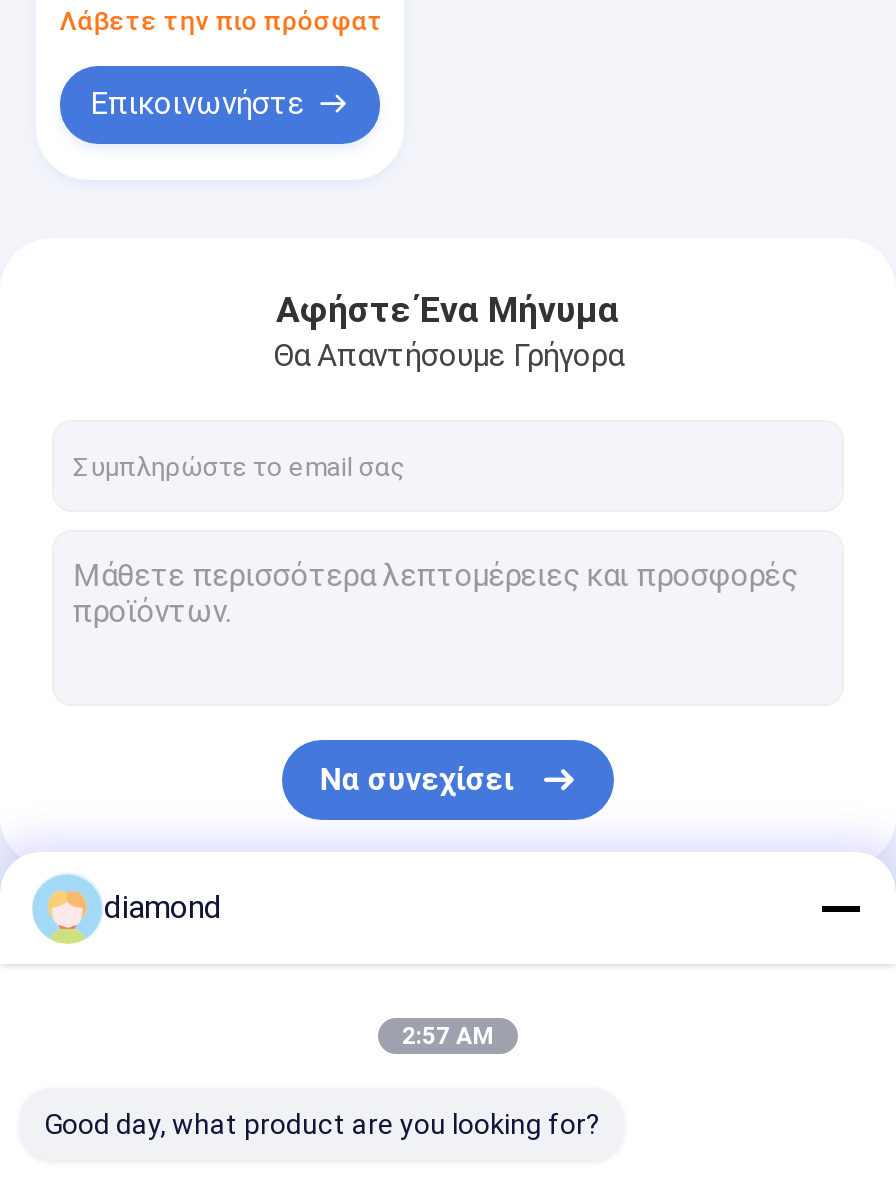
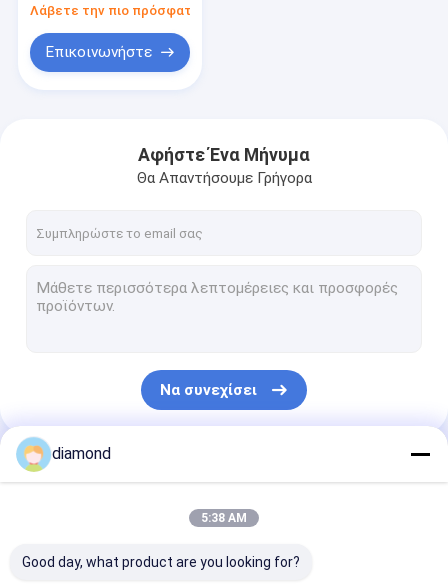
[402,1022,494,1050] 2:57 AM -> [201,511,247,525] 5:38 AM

